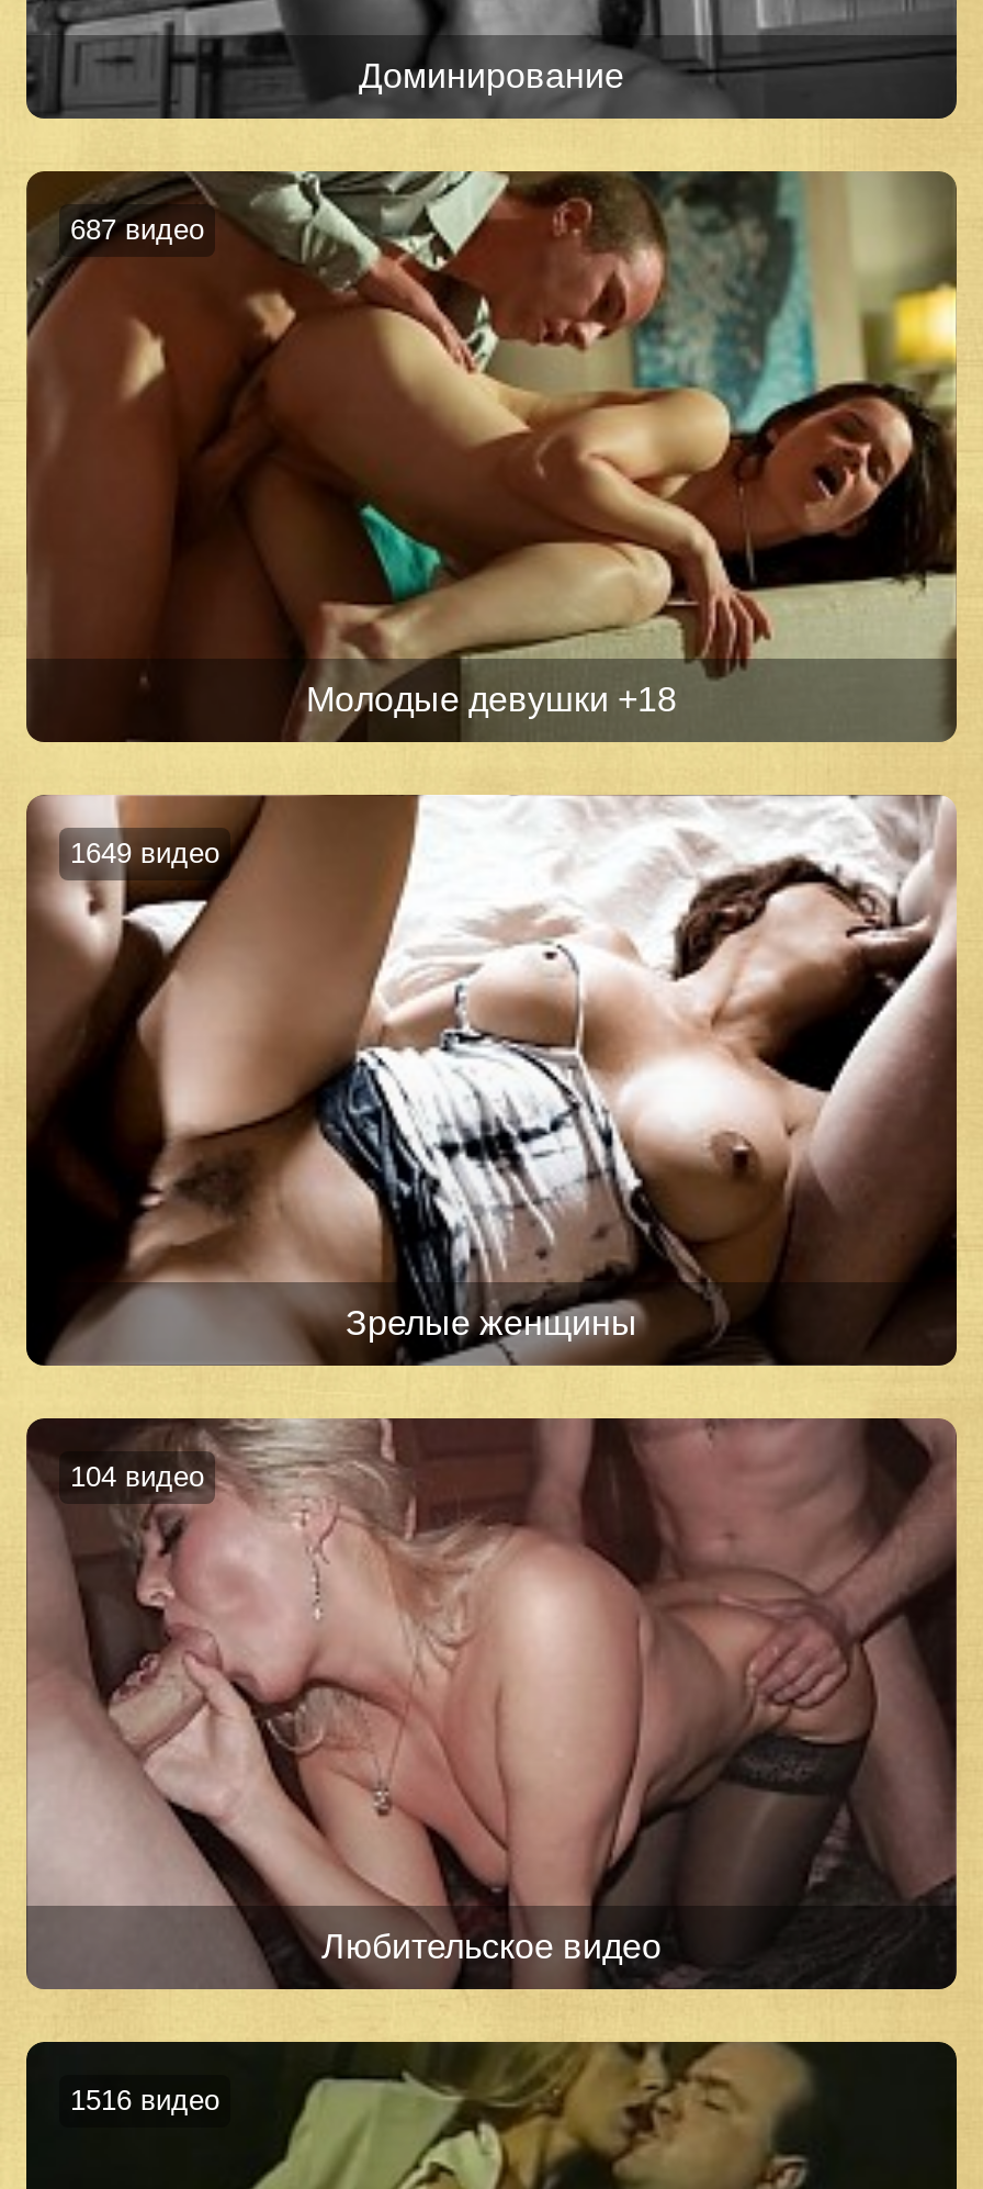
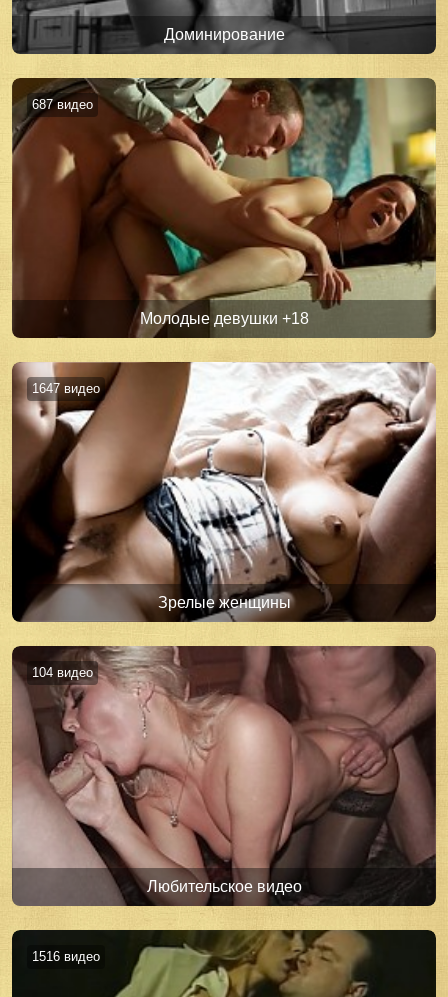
[70,837,219,869] 1649 видео -> [32,381,100,396] 1647 видео

